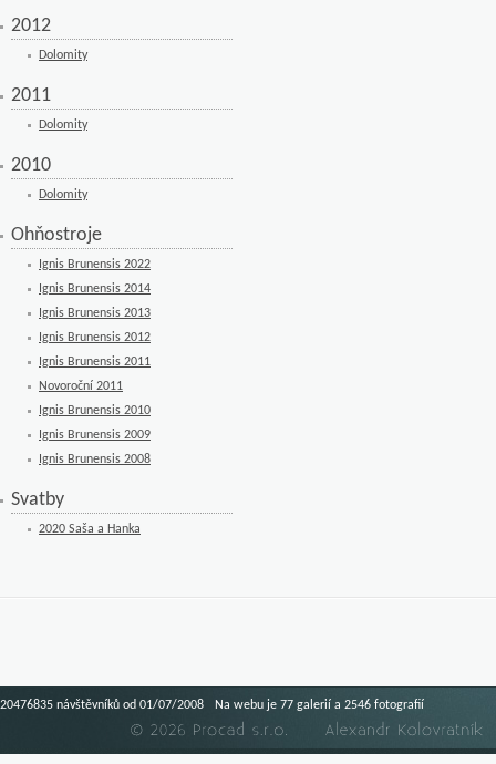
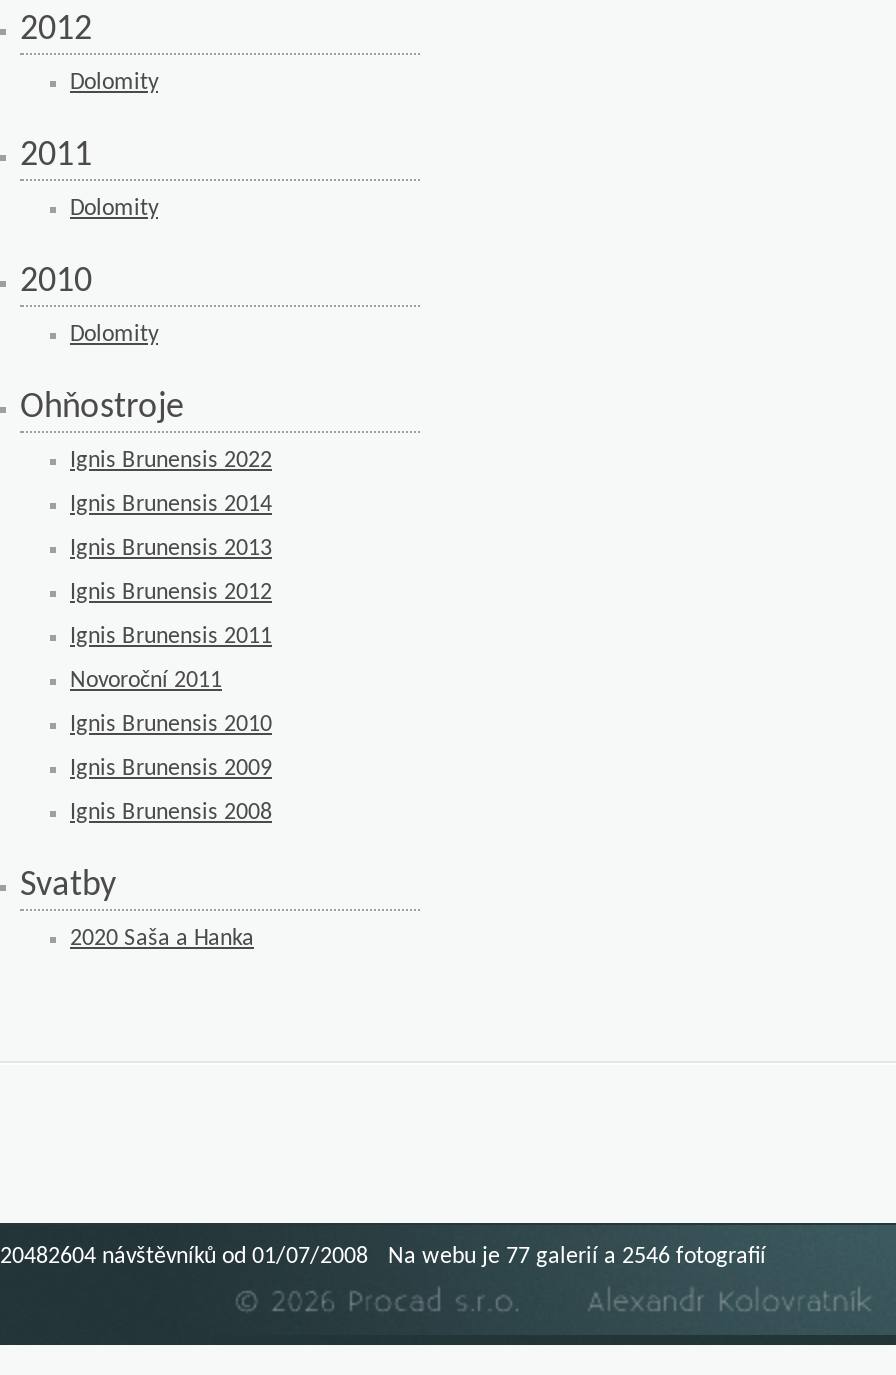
[0,699,204,712] 20476835 návštěvníků od 01/07/2008 -> [0,1245,368,1269] 20482604 návštěvníků od 01/07/2008

